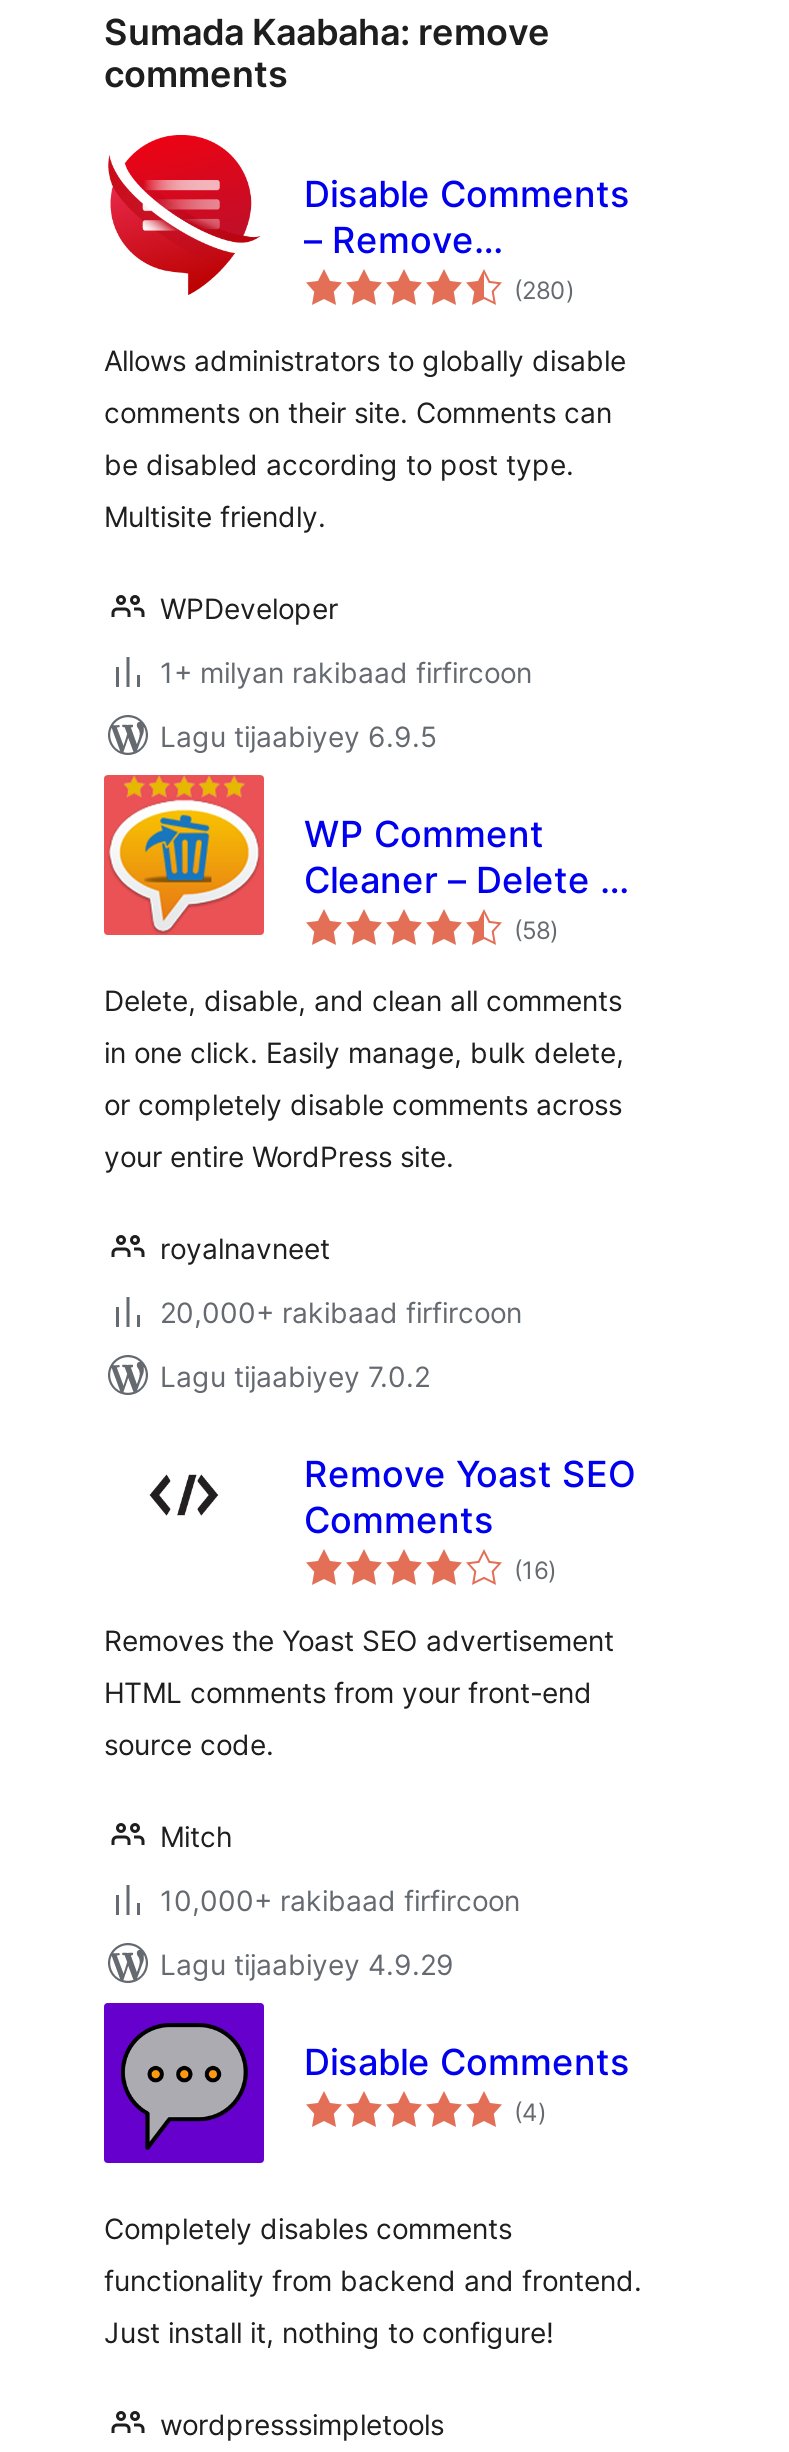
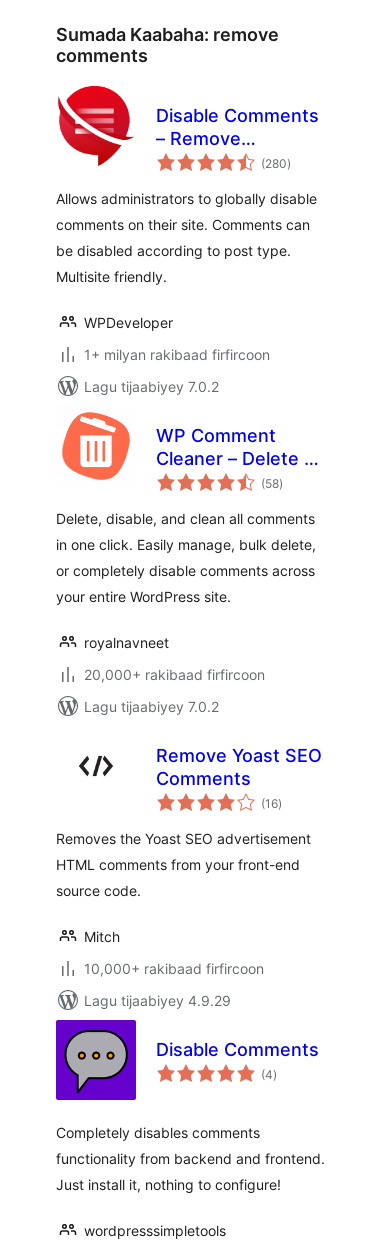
[160,719,438,753] Lagu tijaabiyey 6.9.5 -> [84,378,219,395] Lagu tijaabiyey 7.0.2
[102,773,266,937] [image] -> [56,406,136,486] [image]

